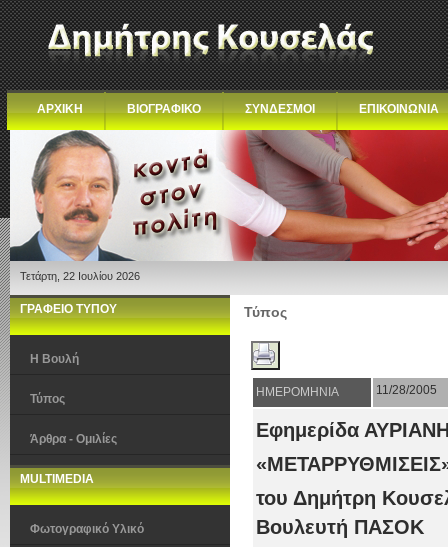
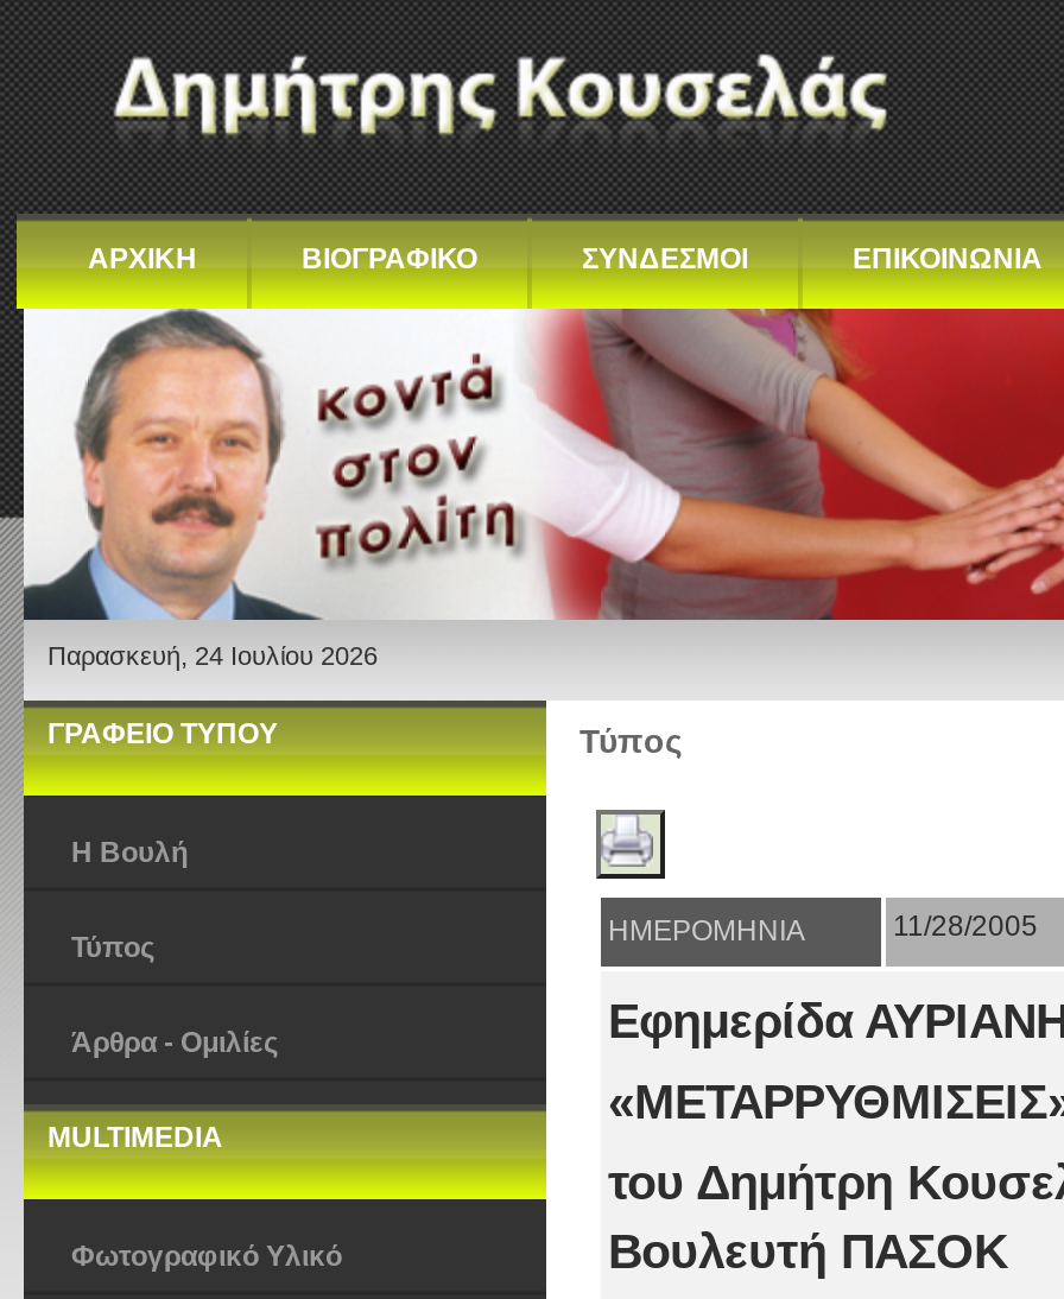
[20,270,140,282] Τετάρτη, 22 Ιουλίου 2026 -> [47,641,378,670] Παρασκευή, 24 Ιουλίου 2026

